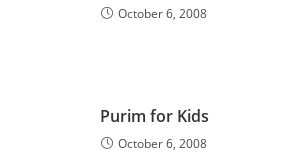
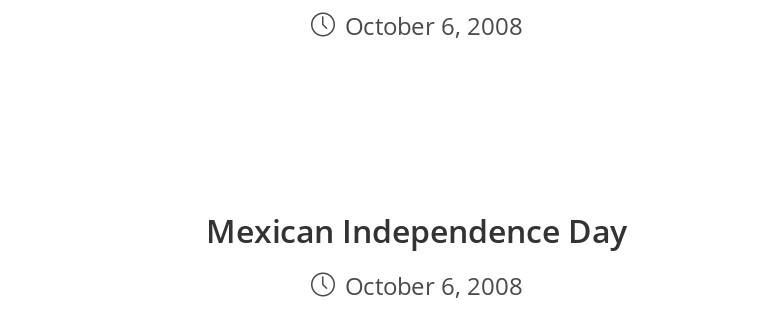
[99,105,208,127] Purim for Kids -> [206,209,628,253] Mexican Independence Day

